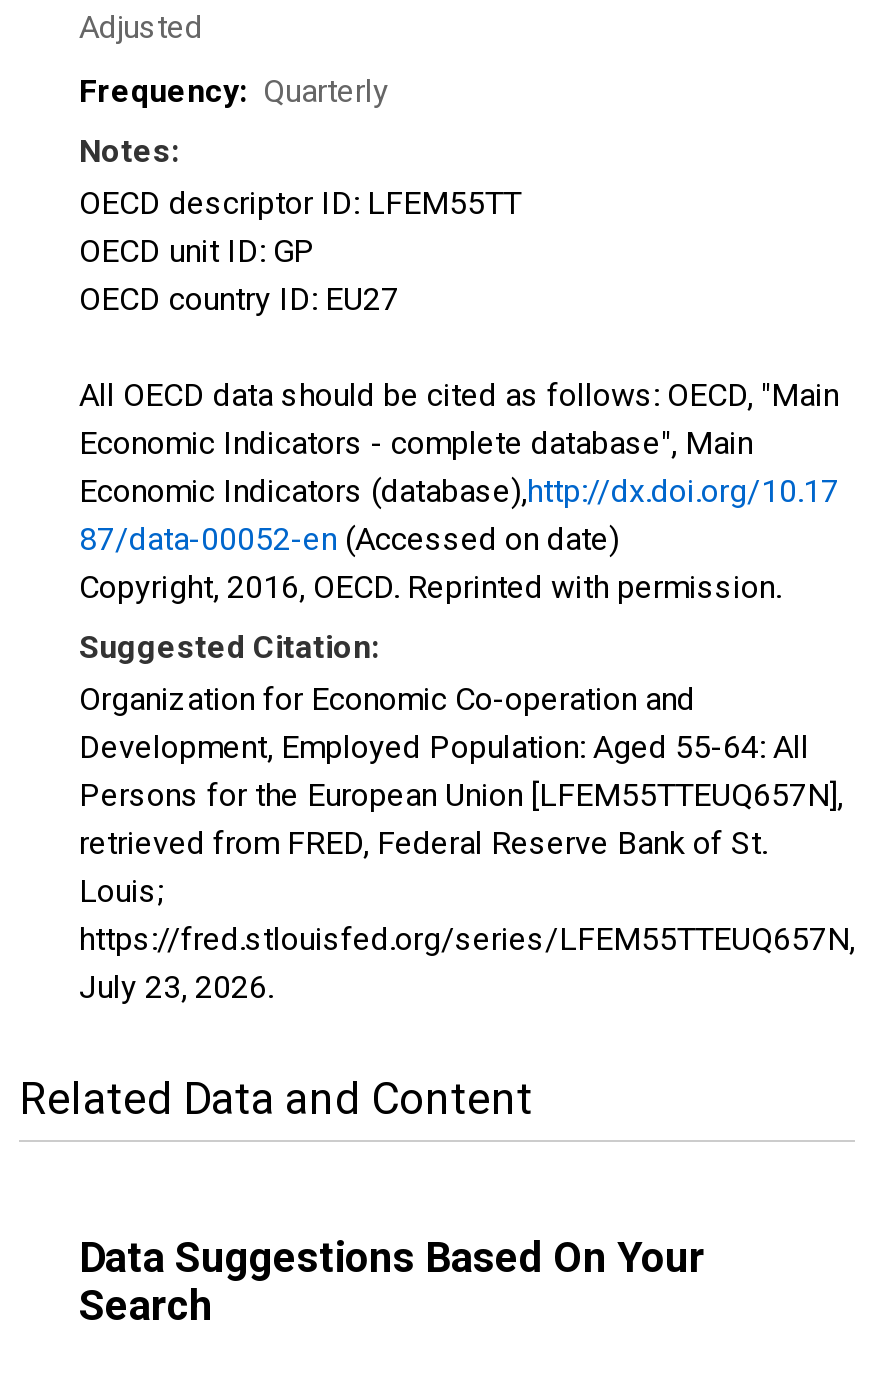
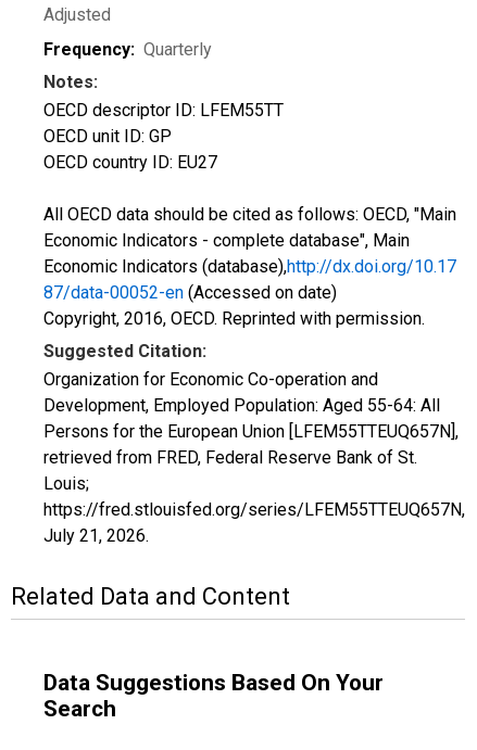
[79,968,273,1006] July 23, 2026. -> [43,525,149,546] July 21, 2026.

